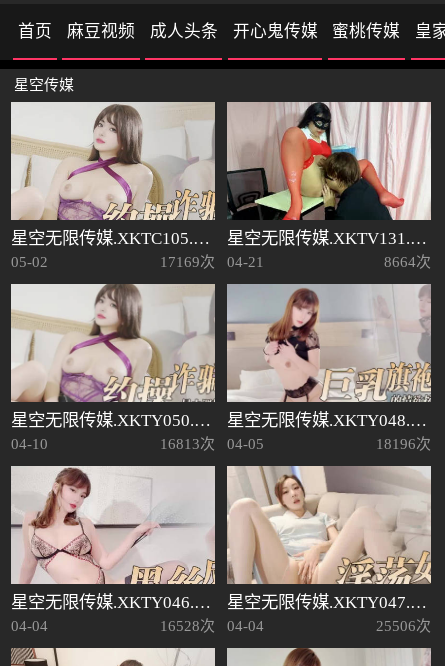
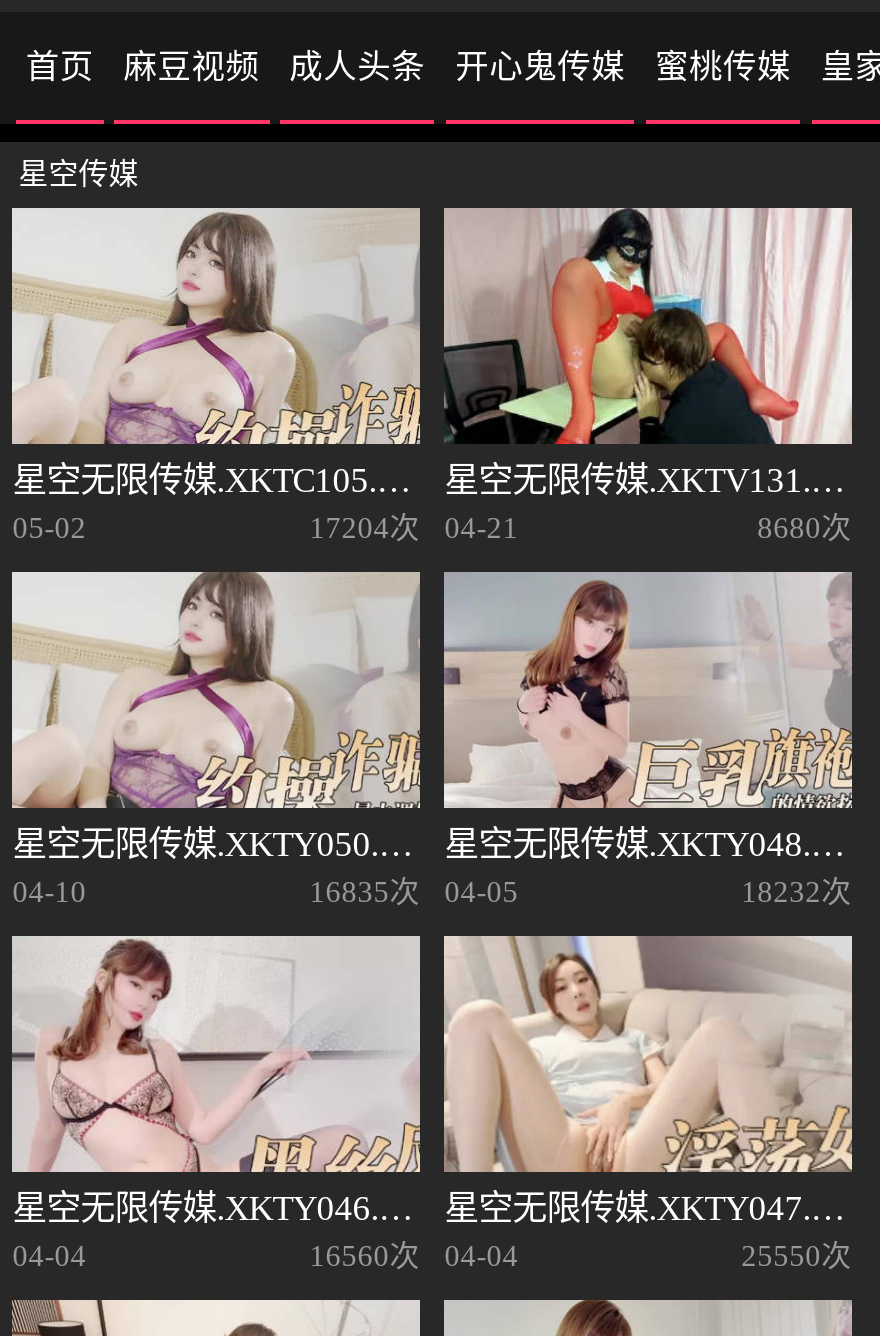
[160,254,264,270] 17169次 04-21 -> [310,513,518,545] 17204次 04-21
[384,254,431,270] 8664次 -> [757,513,851,545] 8680次
[160,436,264,452] 16813次 04-05 -> [310,877,518,909] 16835次 04-05
[376,436,431,452] 18196次 -> [741,877,851,909] 18232次
[160,618,264,634] 16528次 04-04 -> [310,1241,518,1273] 16560次 04-04
[376,618,431,634] 25506次 -> [741,1241,851,1273] 25550次

